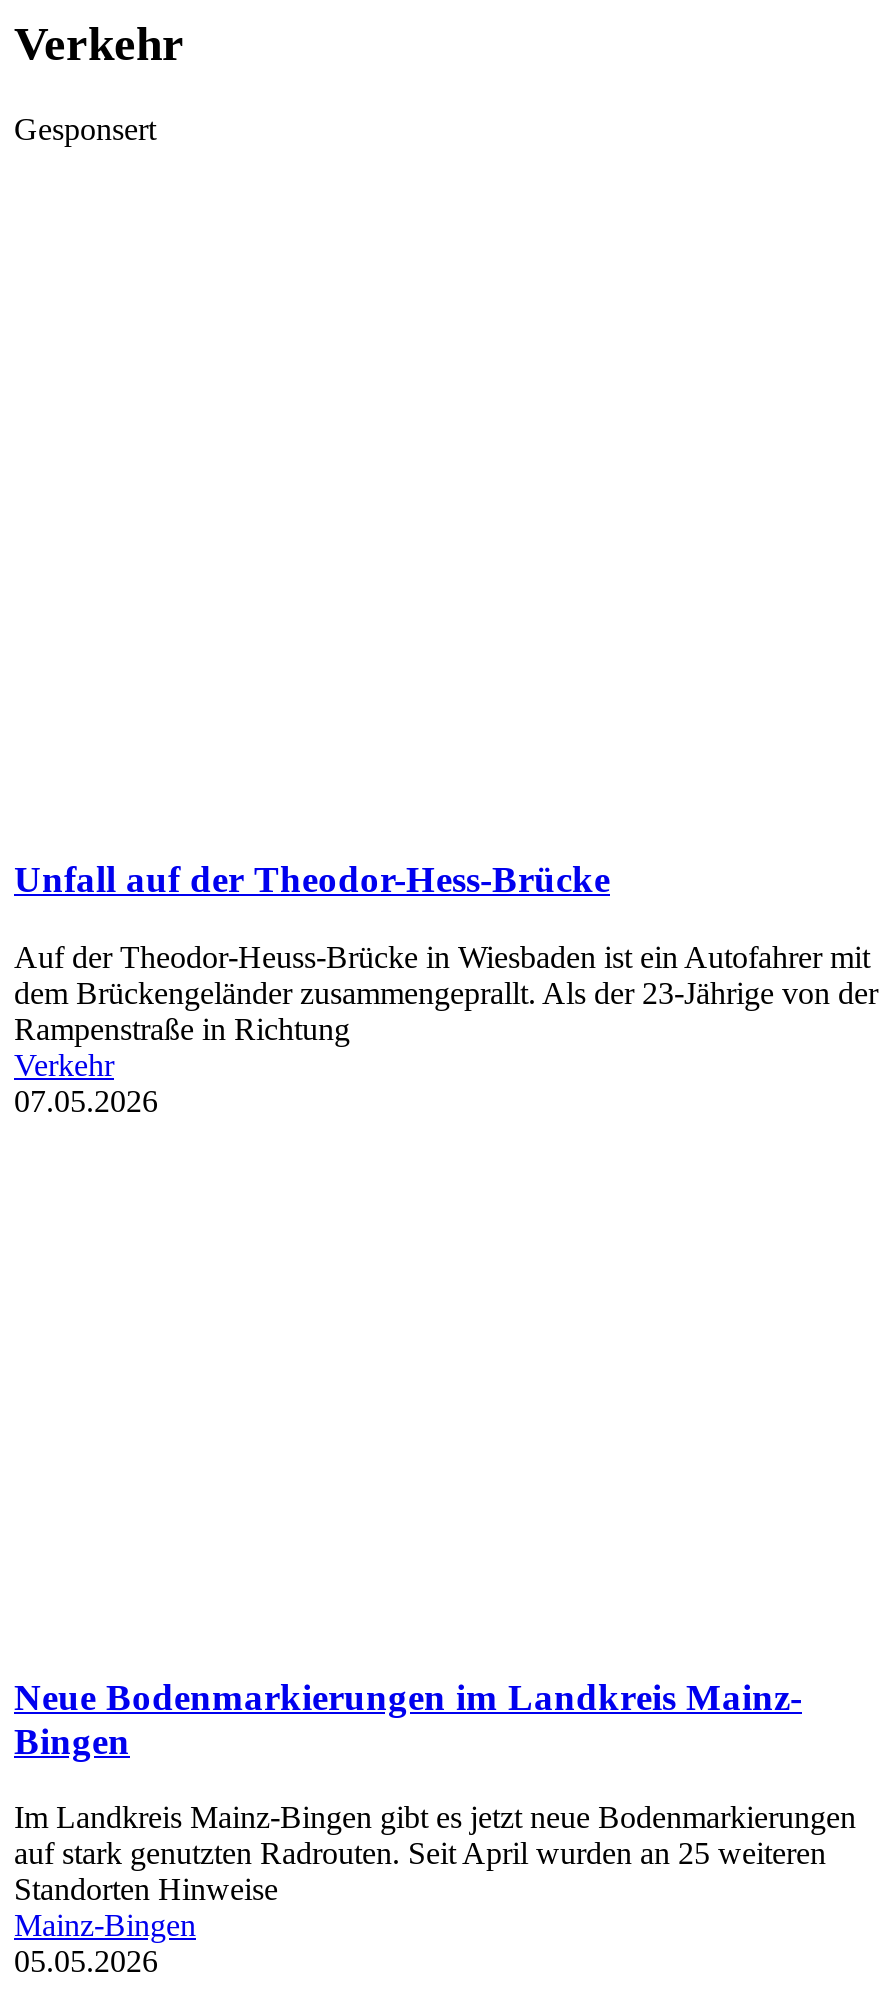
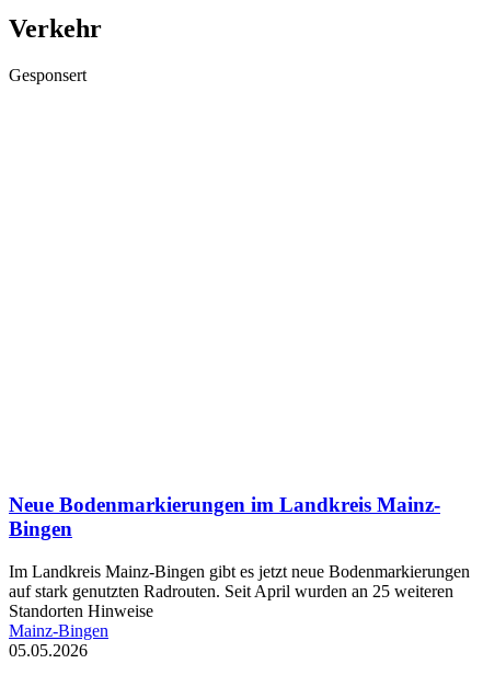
[14,858,878,1118] Unfall auf der Theodor-Hess-Brücke | Auf der Theodor-Heuss-Brücke in Wiesbaden ist ein Autofahrer mit | dem Brückengeländer zusammengeprallt. Als der 23-Jährige von der | Rampenstraße in Richtung | Verkehr | 07.05.2026 -> none

